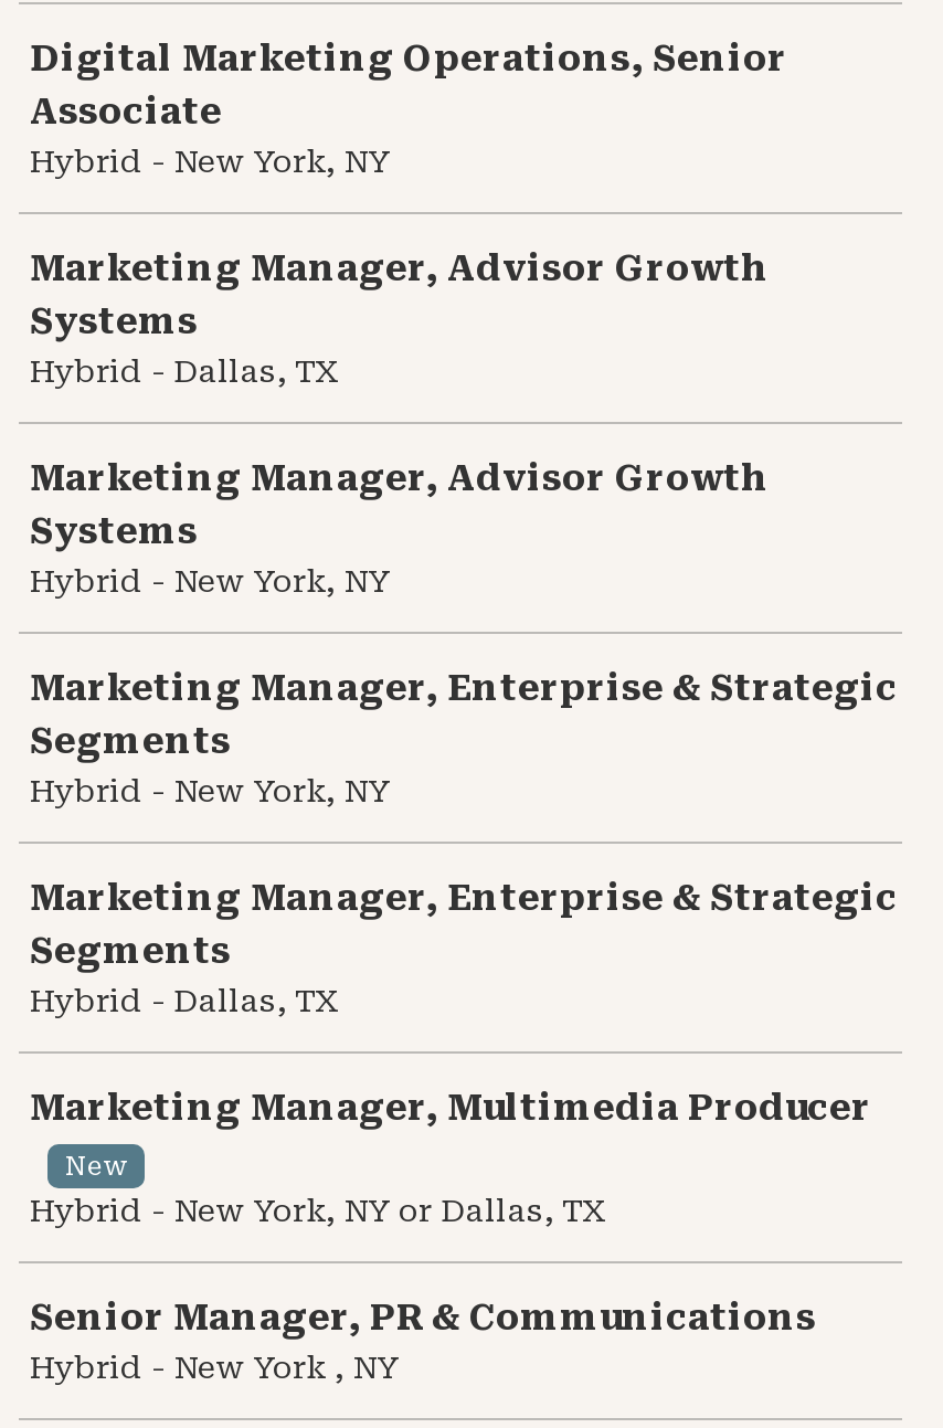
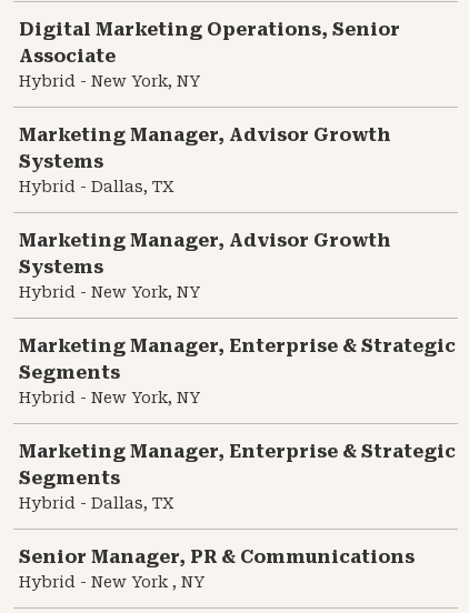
[30,1087,871,1228] Marketing Manager, Multimedia Producer | New | Hybrid - New York, NY or Dallas, TX -> none

